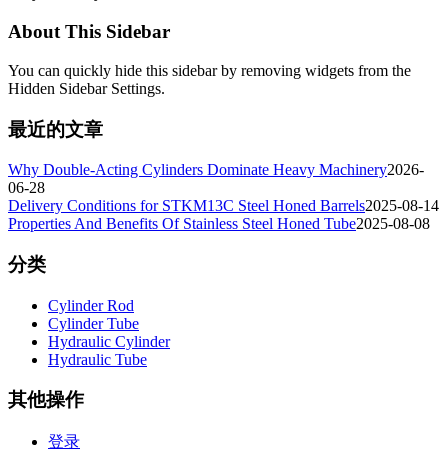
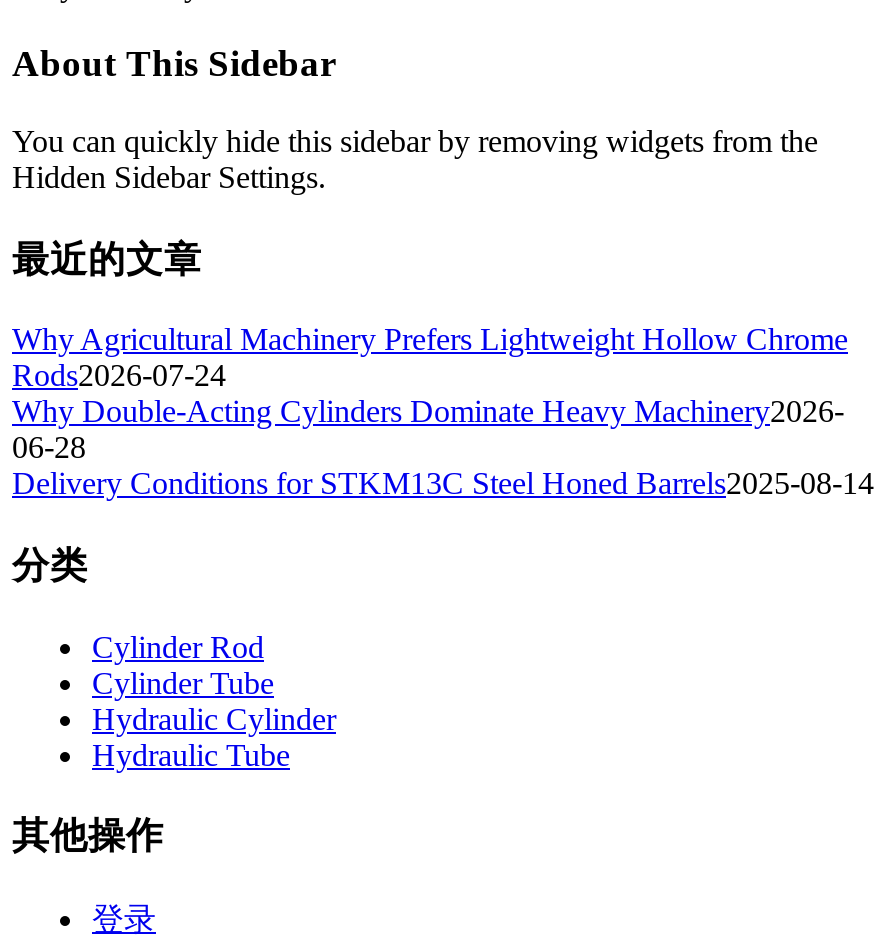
none -> [12,323,848,393] Why Agricultural Machinery Prefers Lightweight Hollow Chrome | Rods2026-07-24
moved [8,161,439,214] -> [12,395,874,501]: Why Double-Acting Cylinders Dominate Heavy Machinery2026- | 06-28 | Delivery Conditions for STKM13C Steel Honed Barrels2025-08-14
[8,215,430,232] Properties And Benefits Of Stainless Steel Honed Tube2025-08-08 -> none

